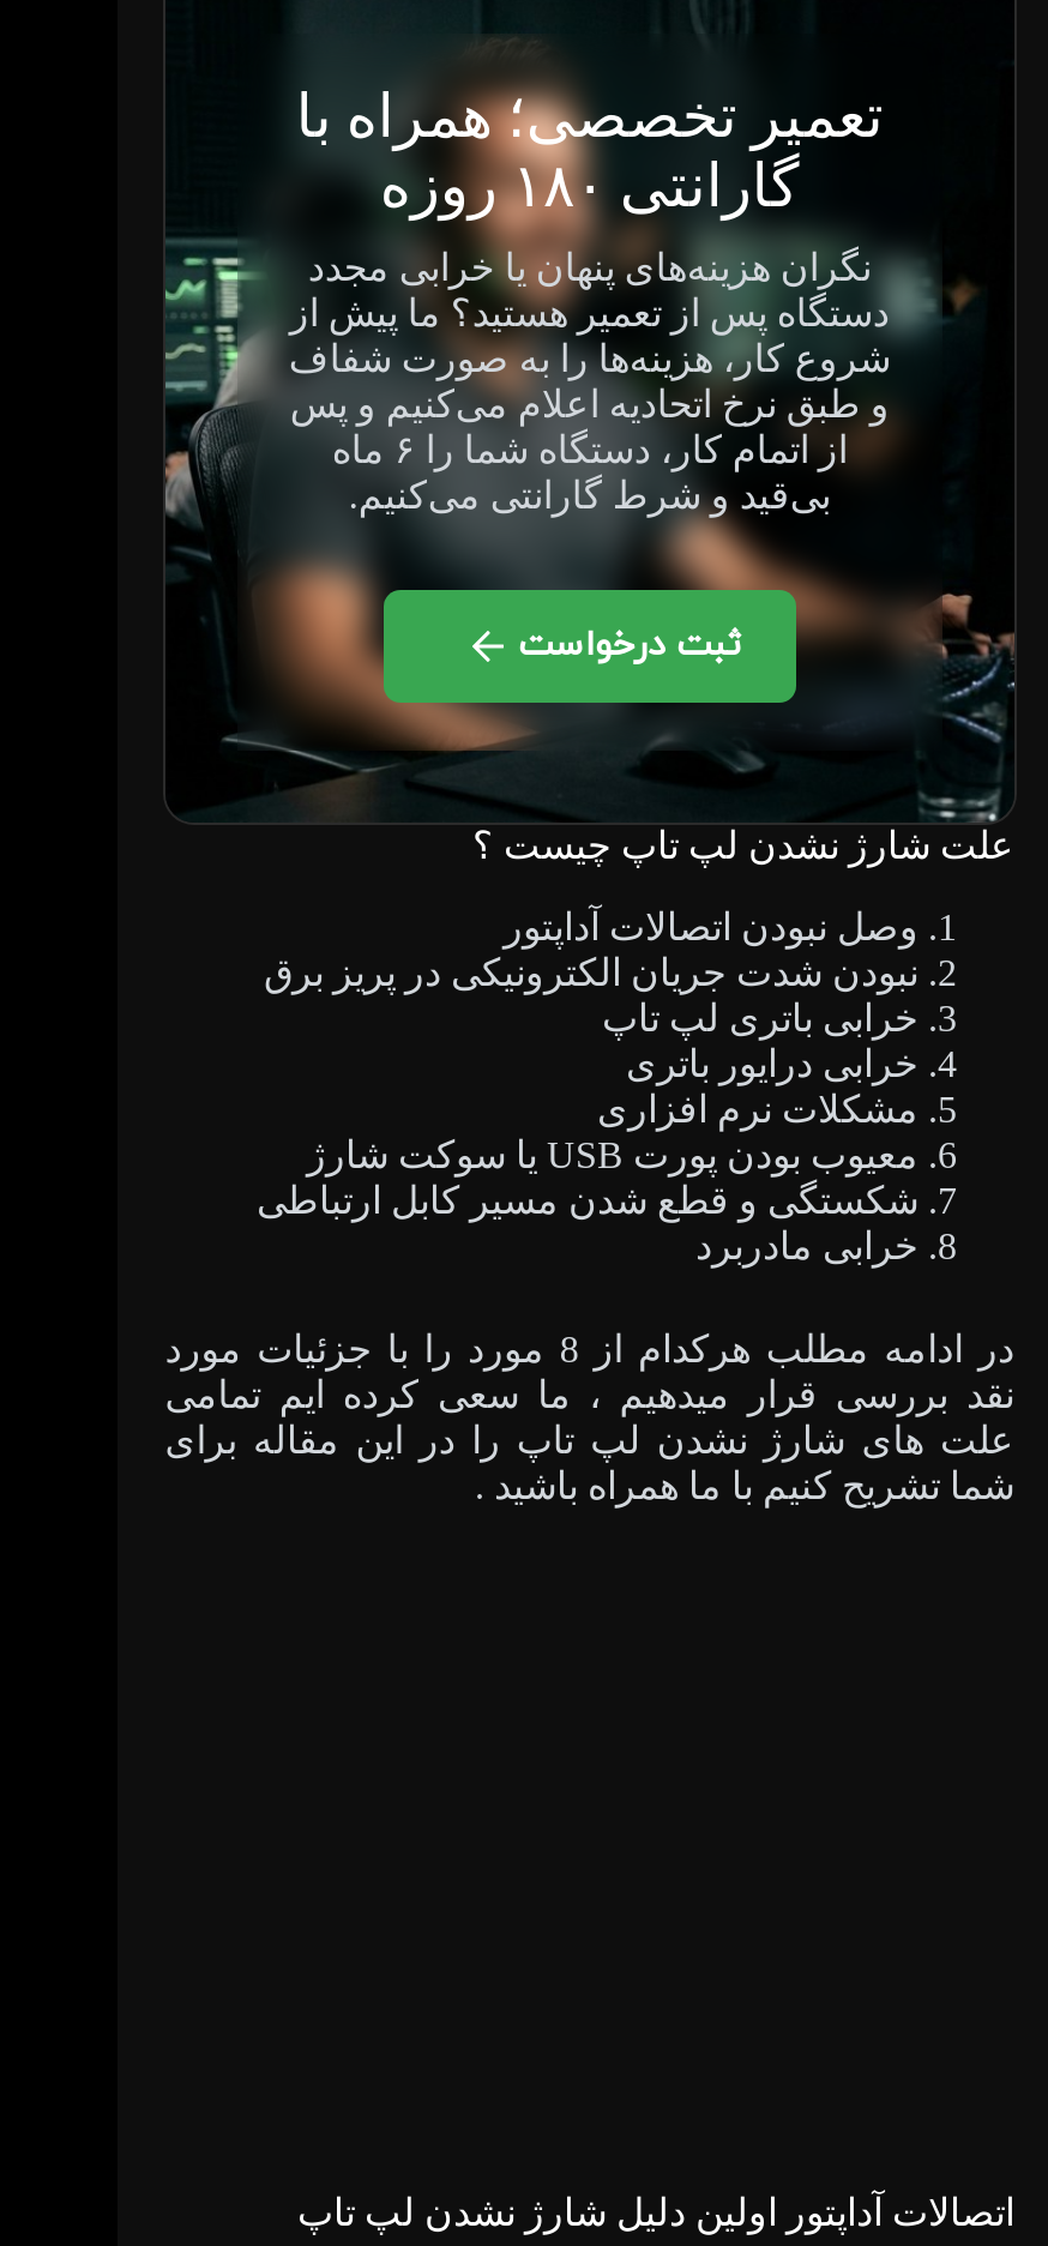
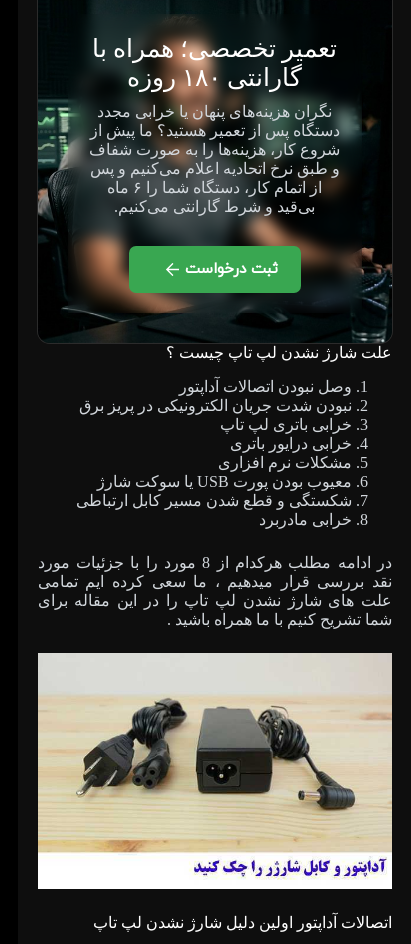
none -> [37,652,393,890] [image]

